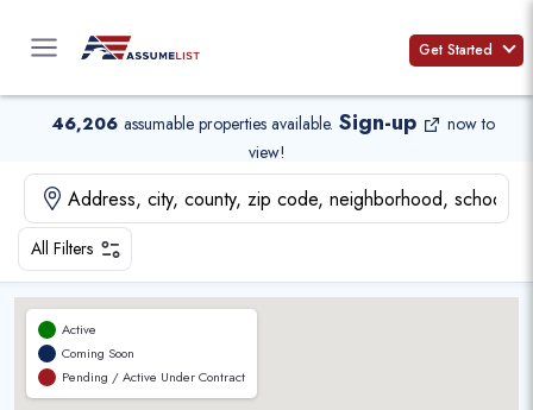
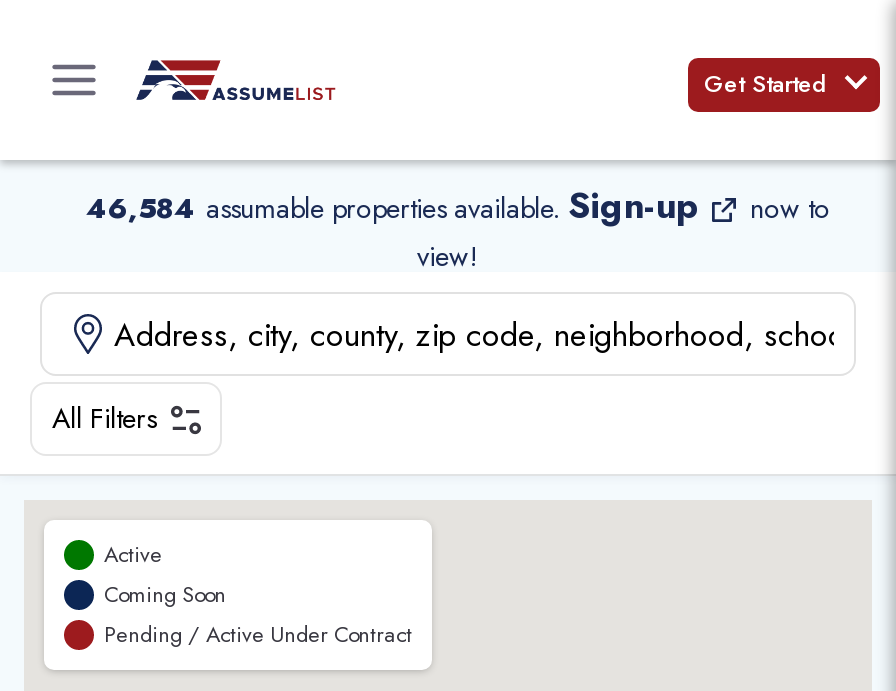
[51,107,416,138] 46,206 assumable properties available. Sign-up -> [86,180,698,232] 46,584 assumable properties available. Sign-up

